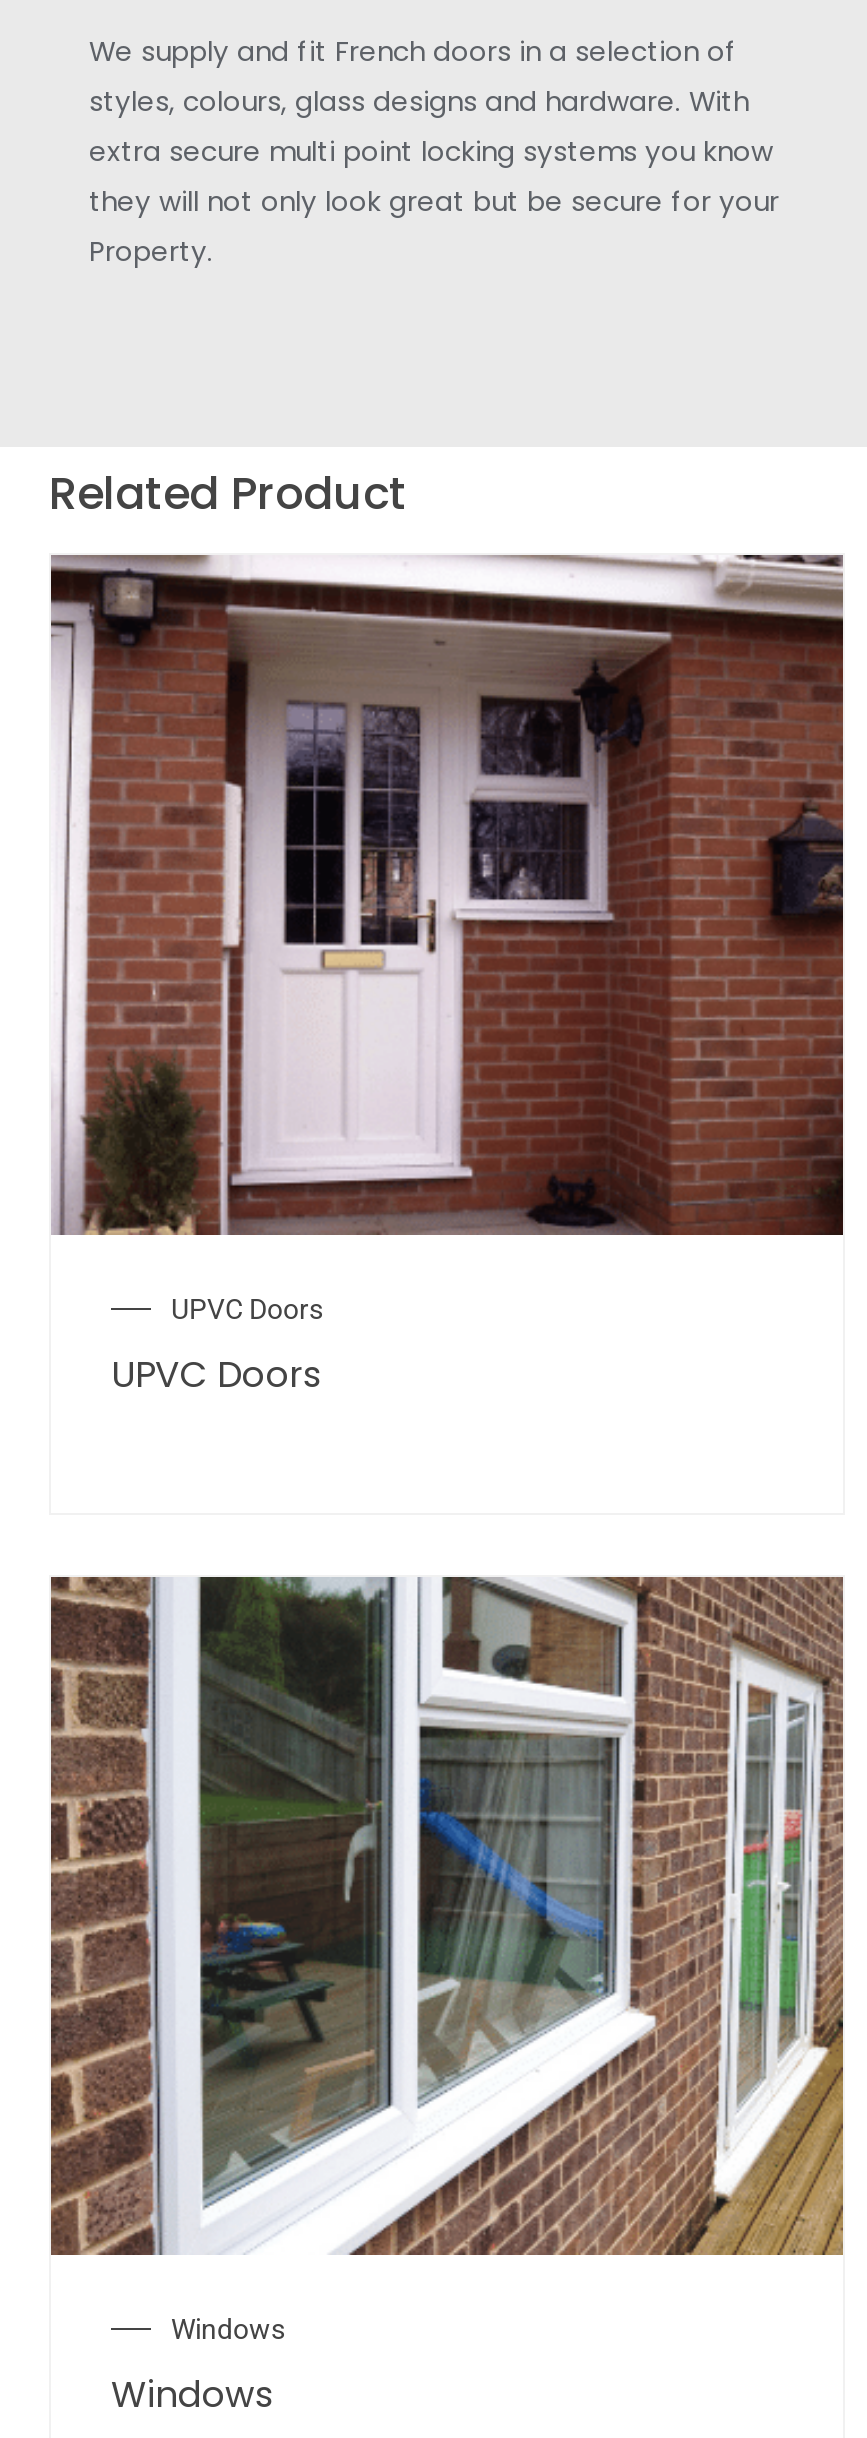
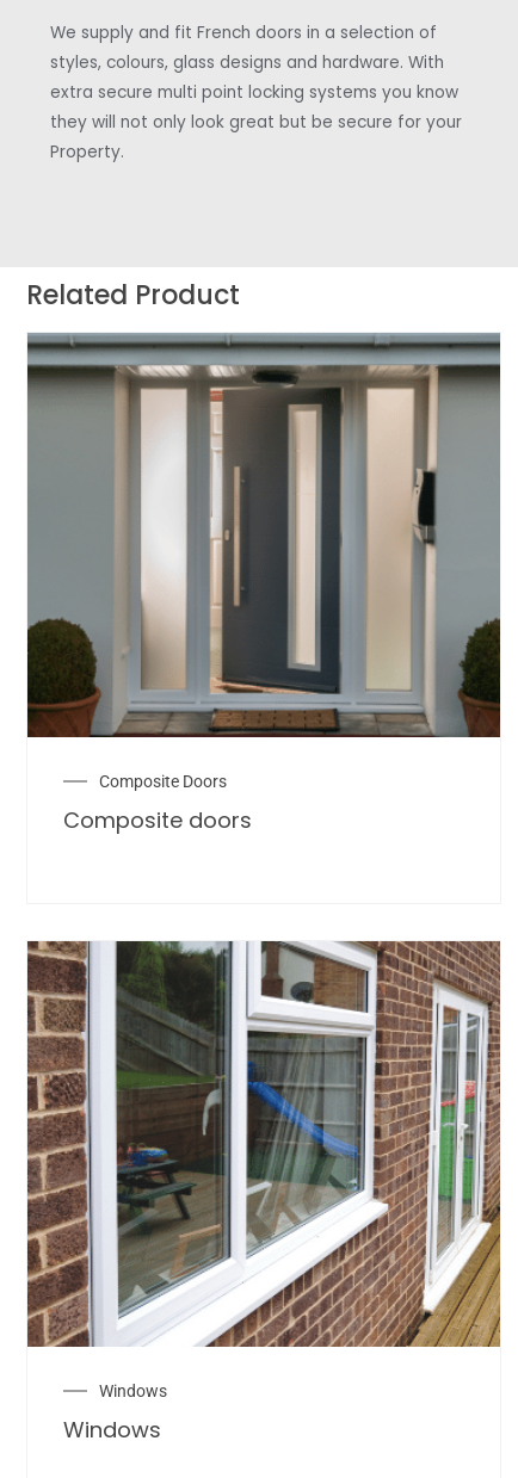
[51,554,845,1324] [image] | UPVC Doors -> [26,333,501,791] [image] | Composite Doors
[111,1348,323,1398] UPVC Doors -> [63,805,252,835] Composite doors

